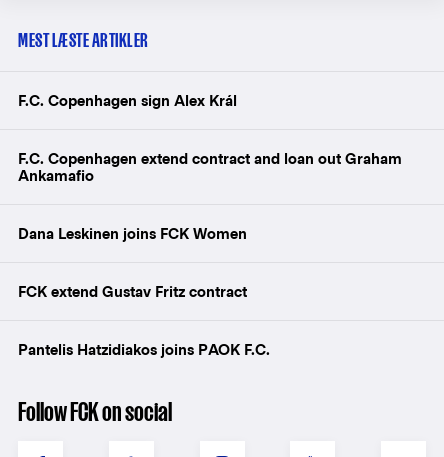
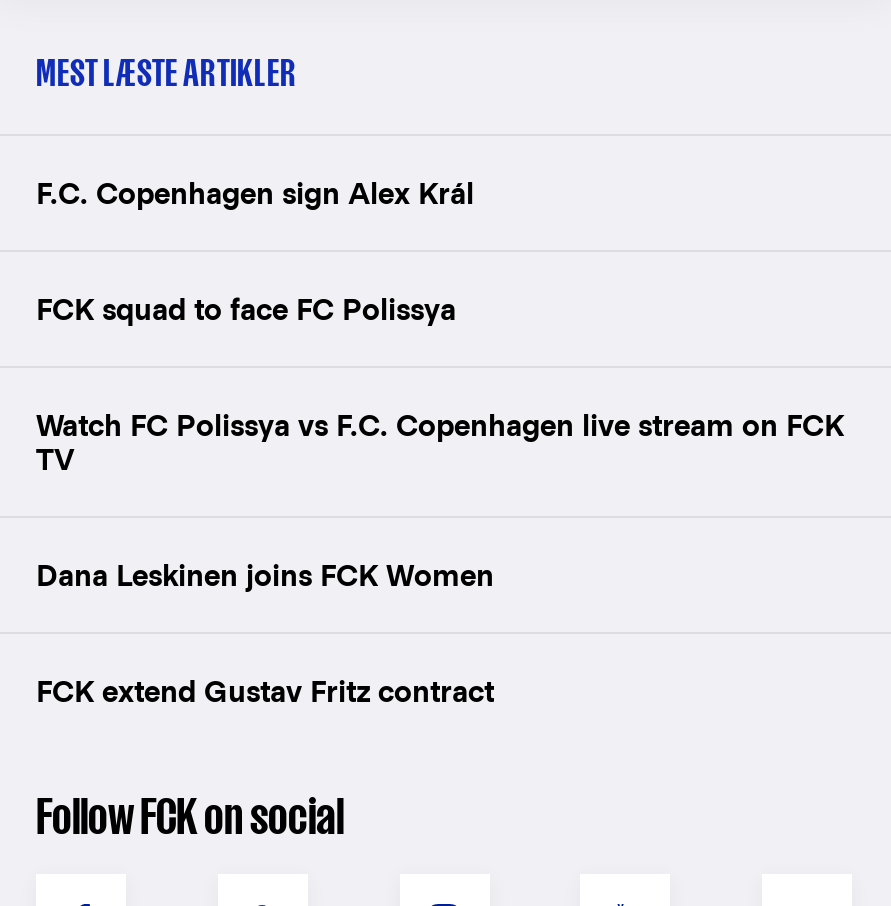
[18,150,402,184] F.C. Copenhagen extend contract and loan out Graham | Ankamafio -> [36,293,844,477] FCK squad to face FC Polissya | Watch FC Polissya vs F.C. Copenhagen live stream on FCK | TV
moved [18,225,247,300] -> [36,559,494,709]: Dana Leskinen joins FCK Women | FCK extend Gustav Fritz contract
[18,341,270,358] Pantelis Hatzidiakos joins PAOK F.C. -> none

